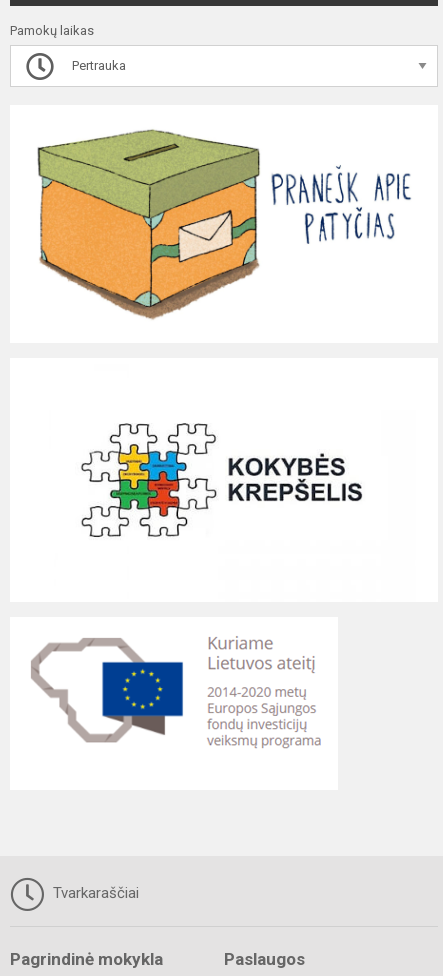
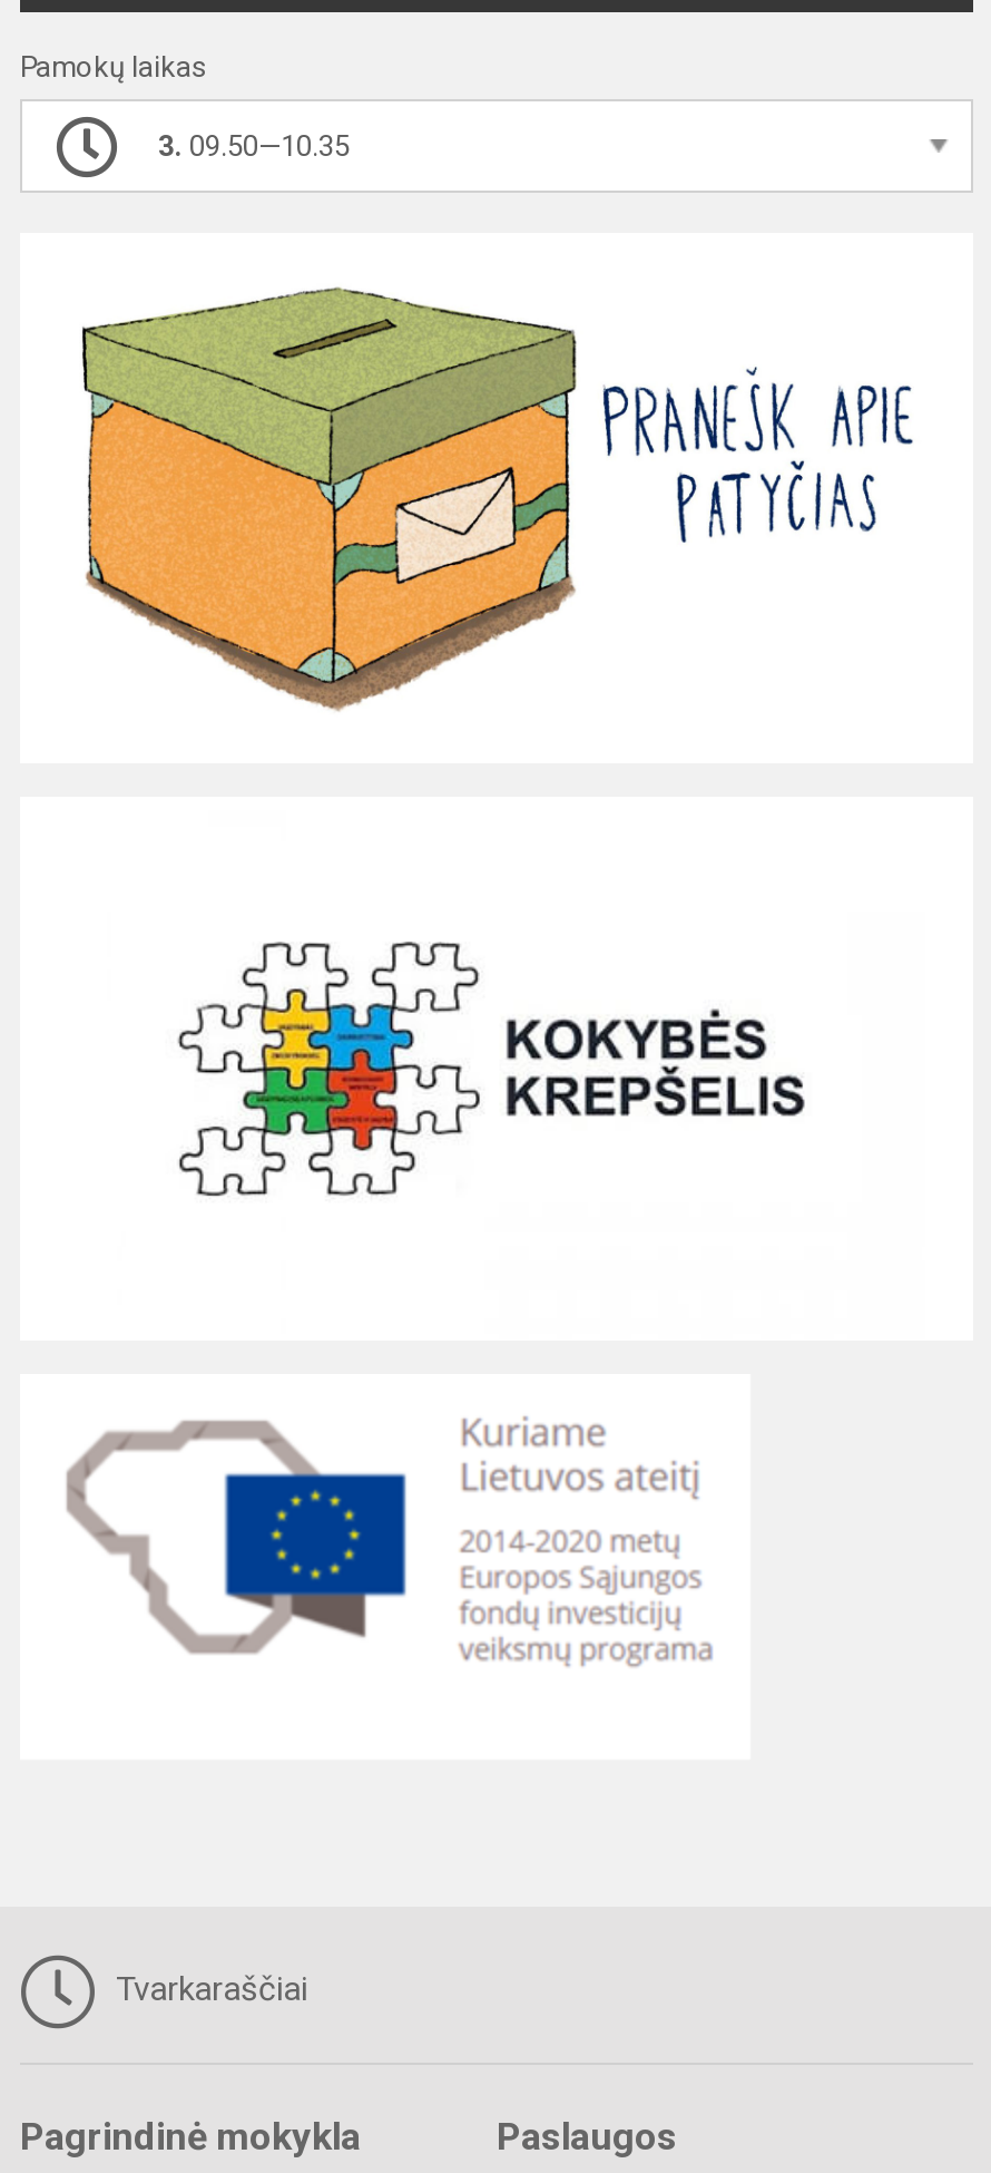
[69,58,126,73] Pertrauka -> [158,129,350,162] 3. 09.50—10.35

